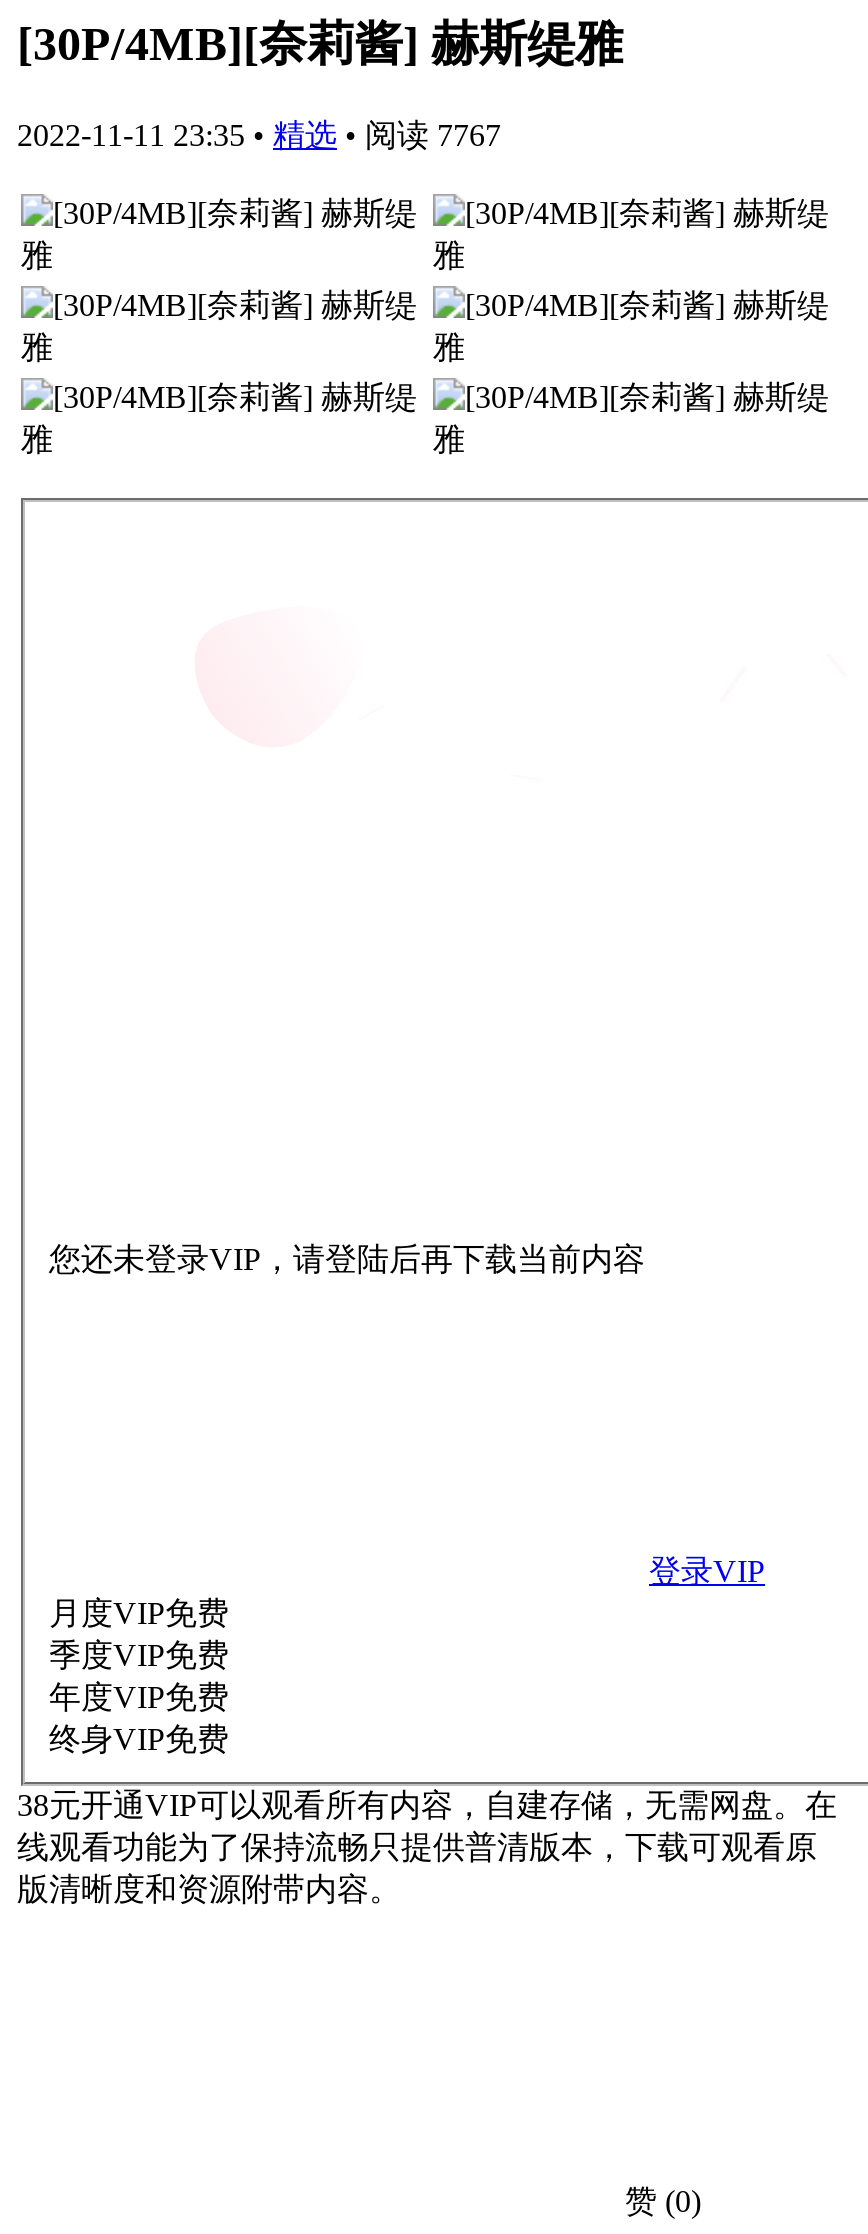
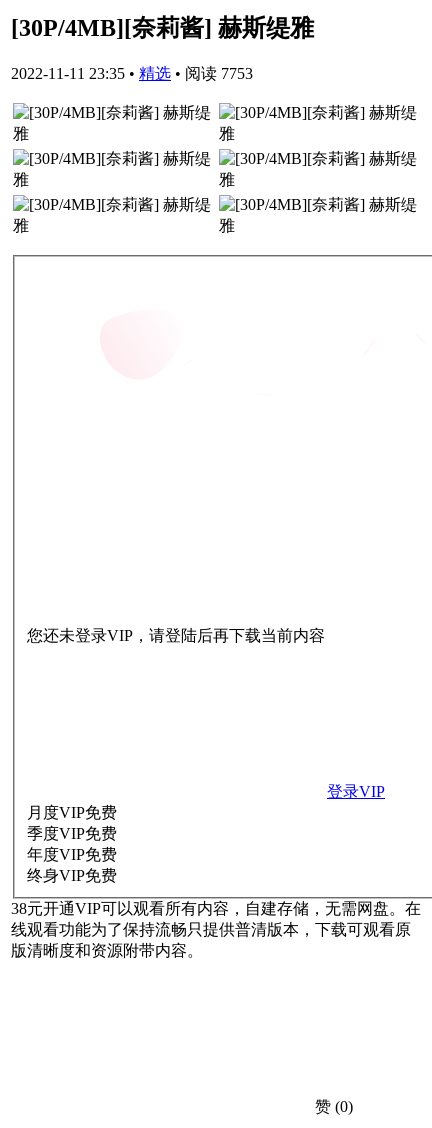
[17,118,501,152] 2022-11-11 23:35 • 精选 • 阅读 7767 -> [11,65,253,82] 2022-11-11 23:35 • 精选 • 阅读 7753

